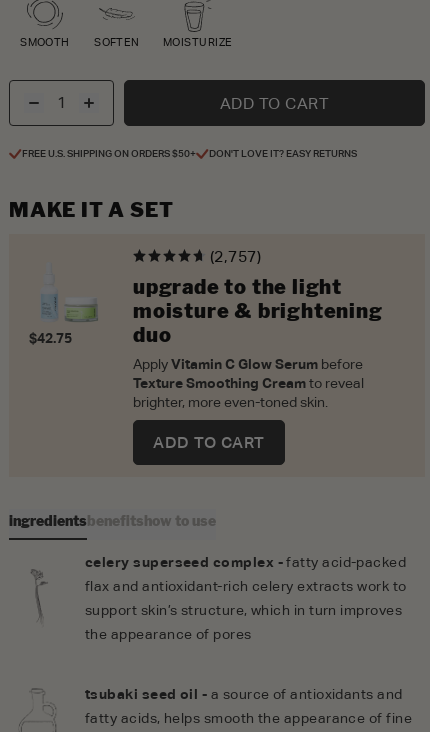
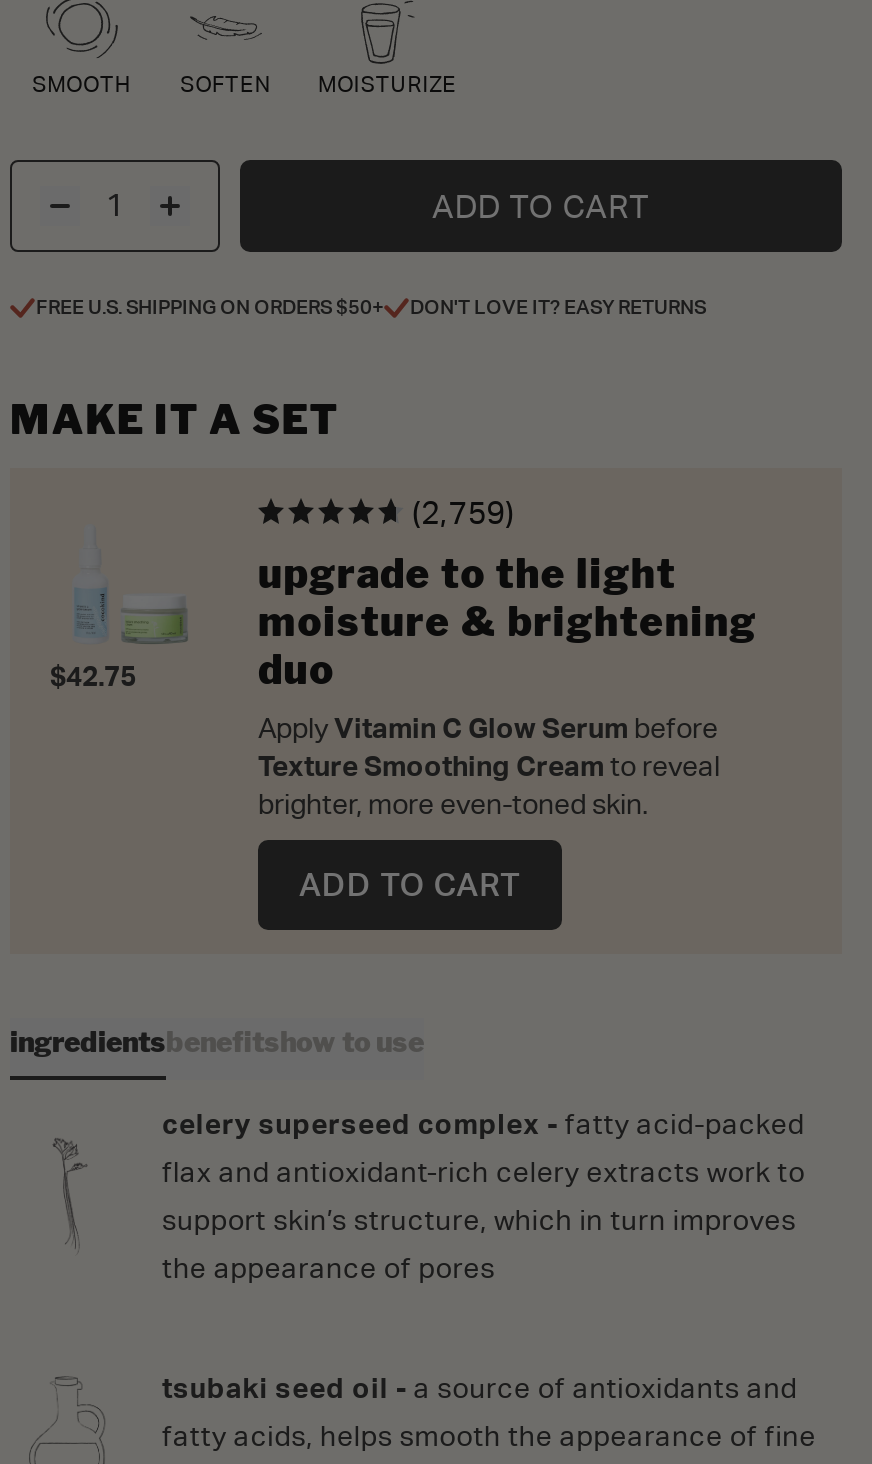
[210,247,261,266] (2,757) -> [412,493,514,531] (2,759)

